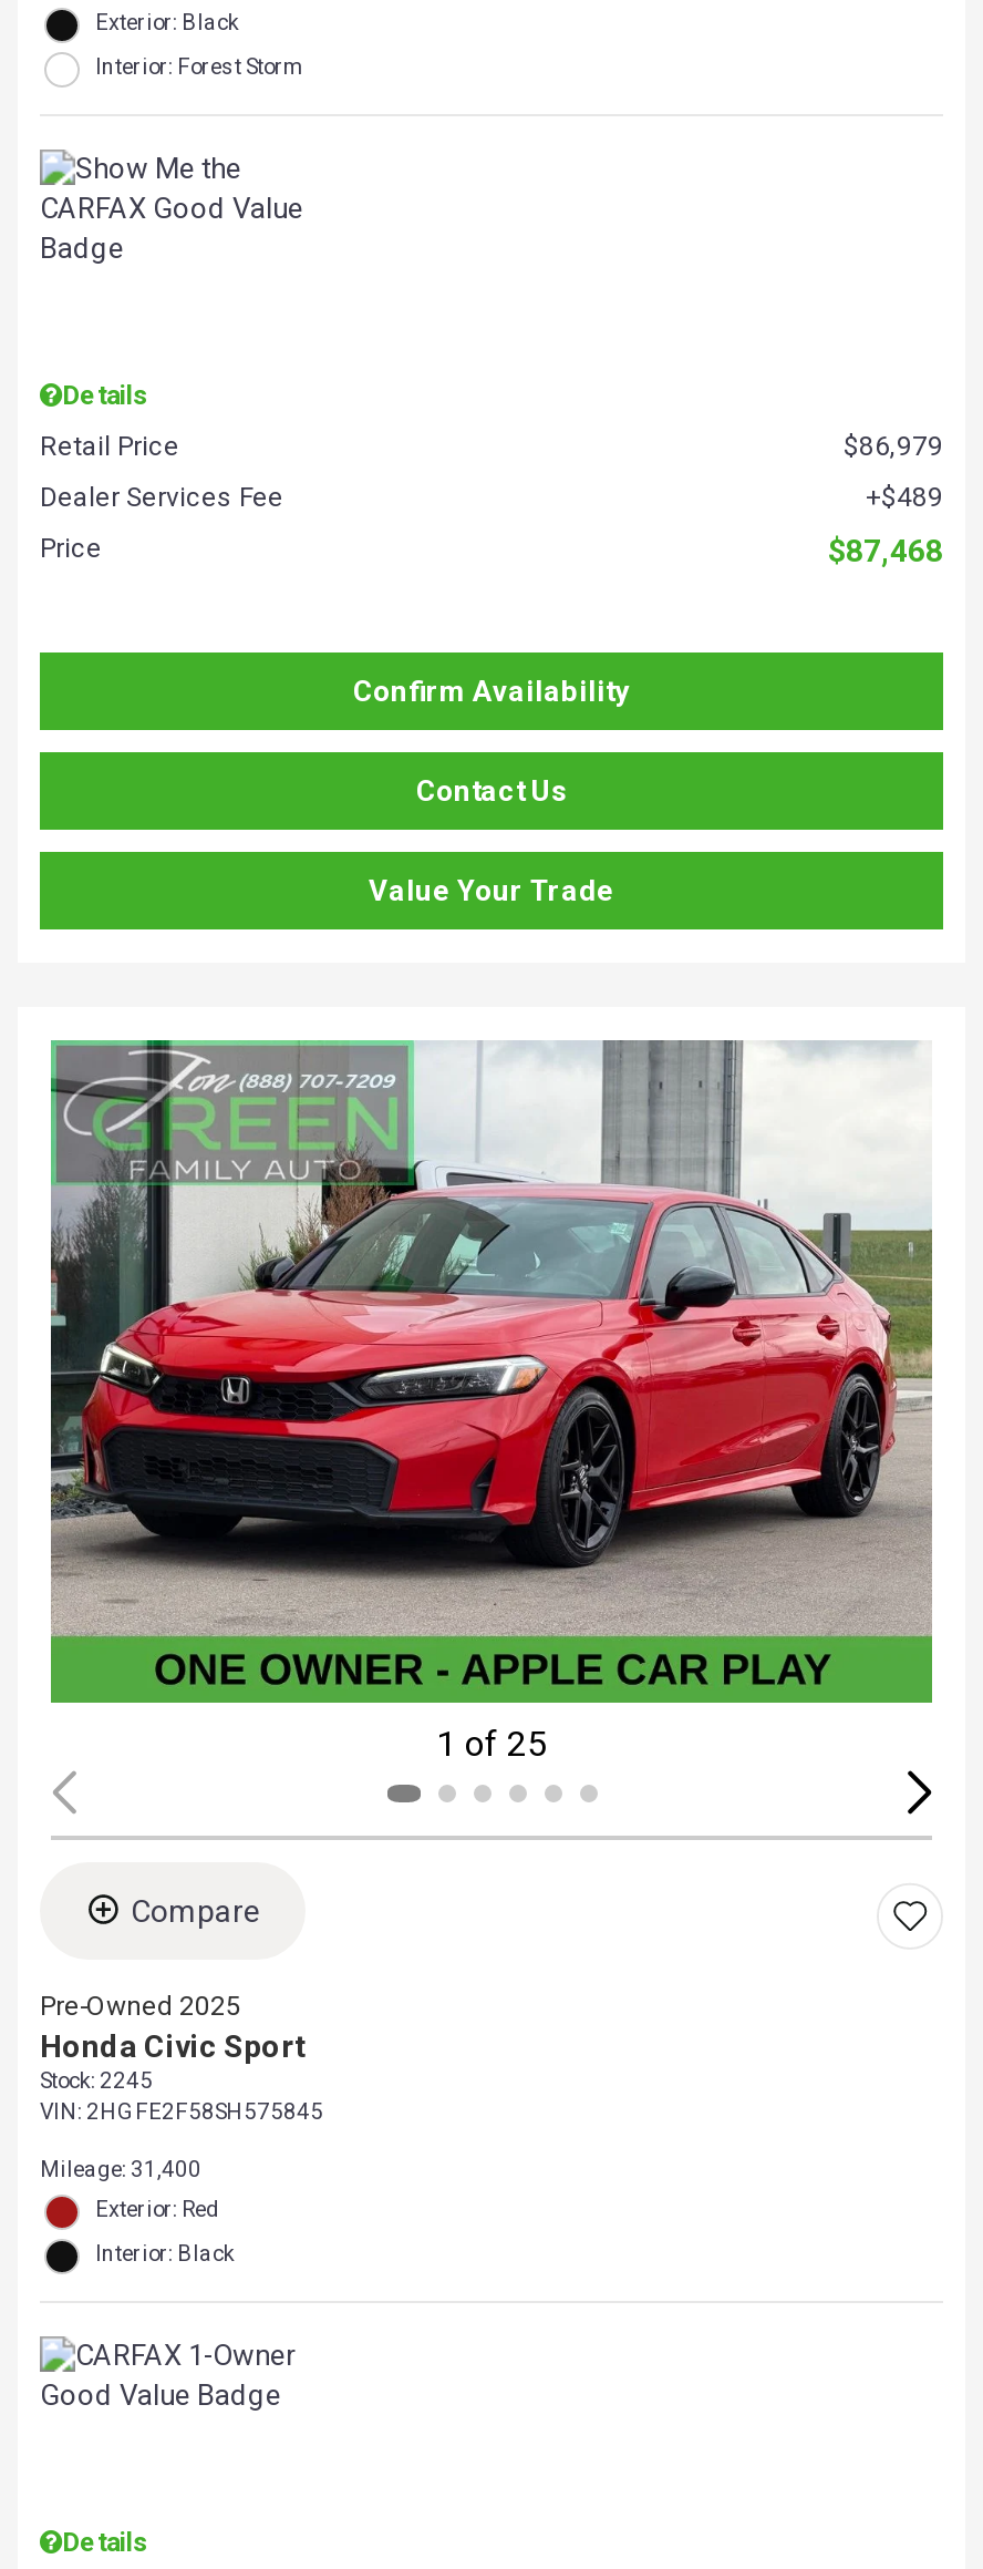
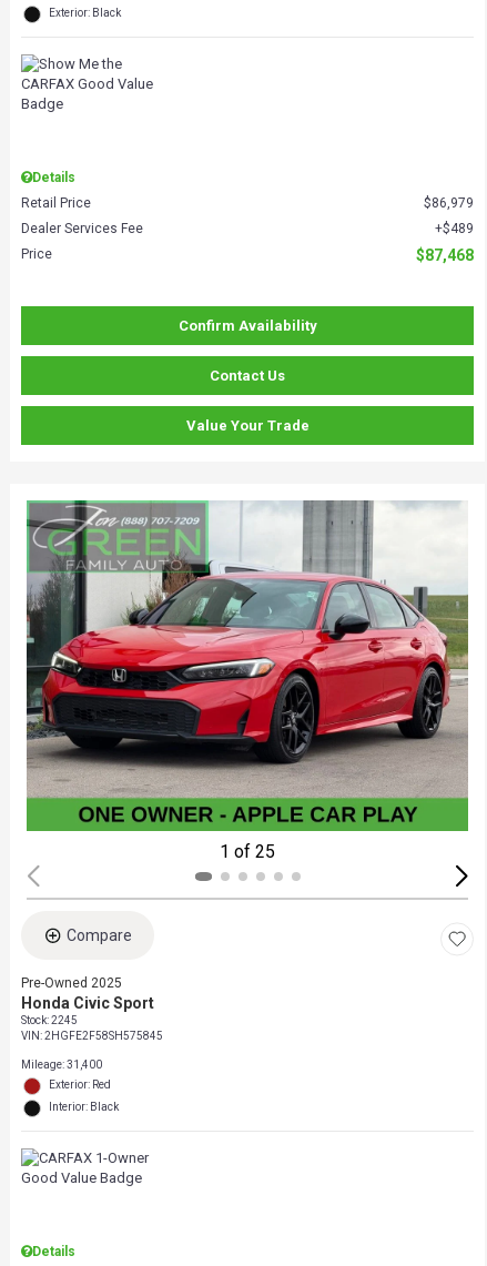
[95,54,303,79] Interior: Forest Storm -> none

